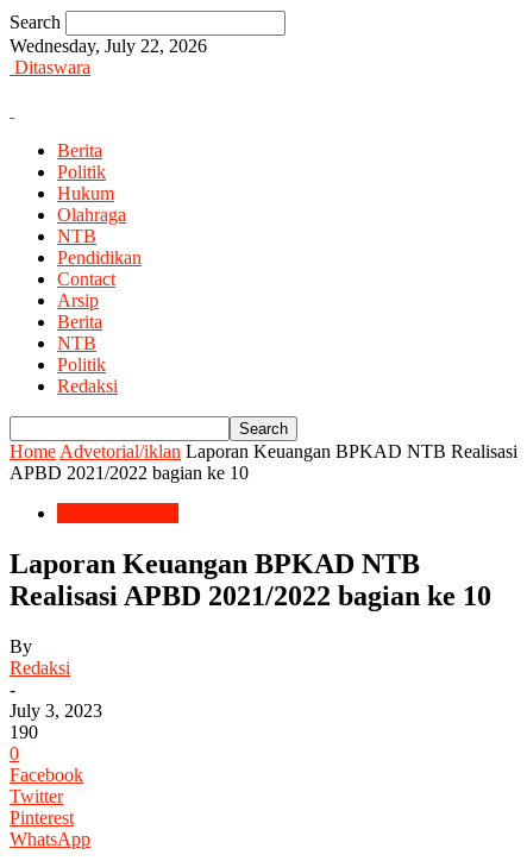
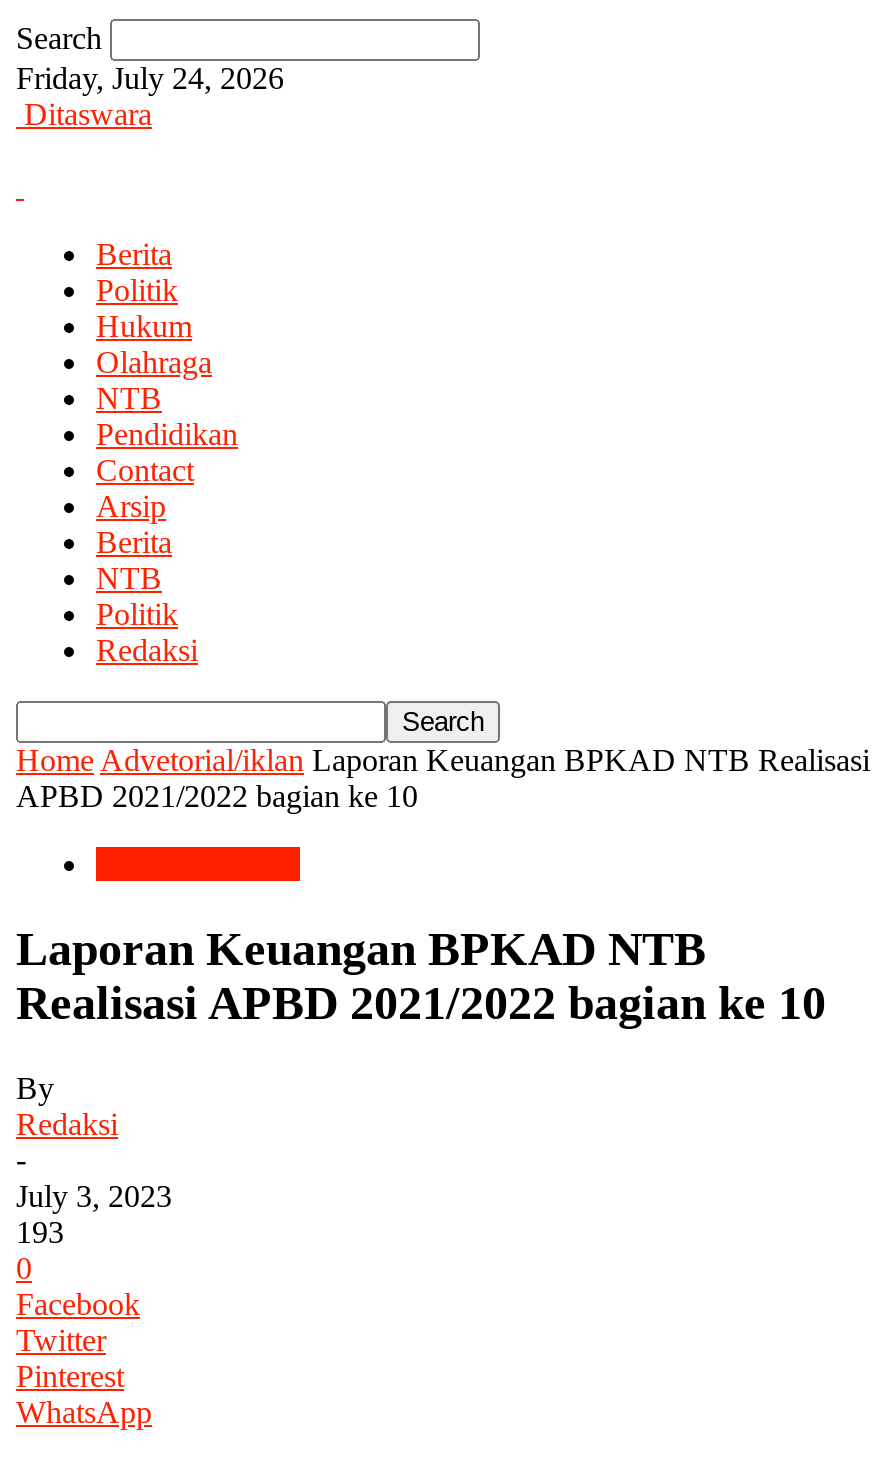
[10,36,207,56] Wednesday, July 22, 2026 -> [16,61,284,95] Friday, July 24, 2026
[10,722,38,742] 190 -> [16,1215,64,1249] 193

